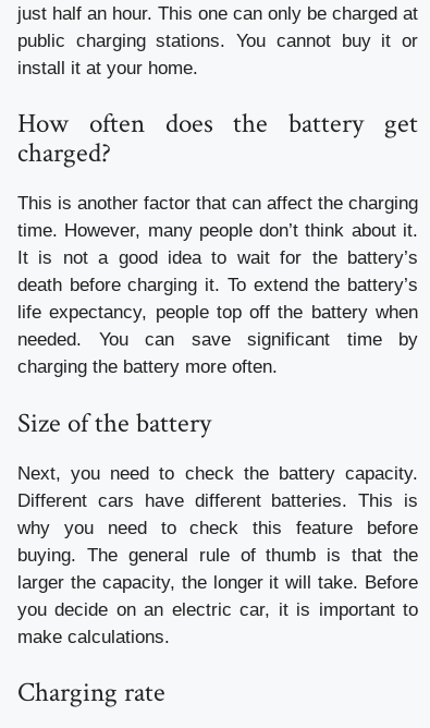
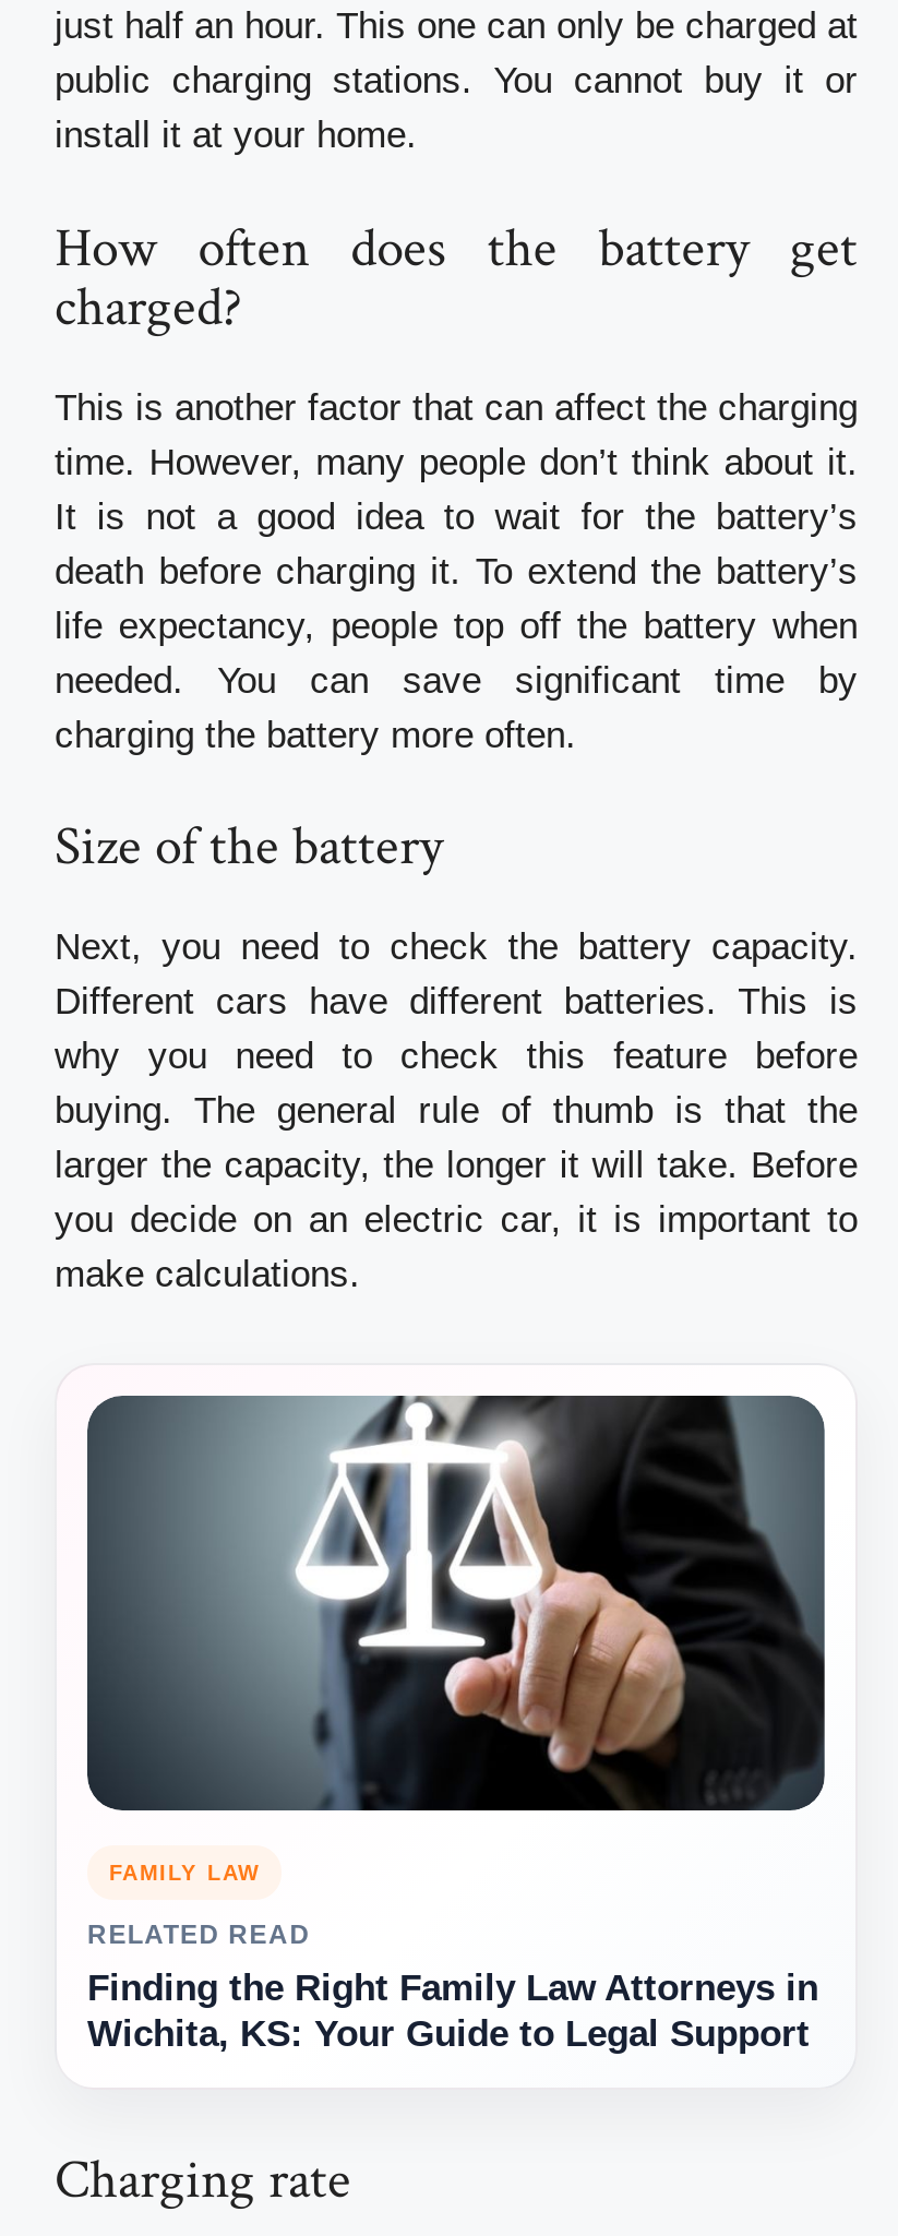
none -> [85,1395,827,2056] [image] | FAMILY LAW | RELATED READ | Finding the Right Family Law Attorneys in | Wichita, KS: Your Guide to Legal Support

